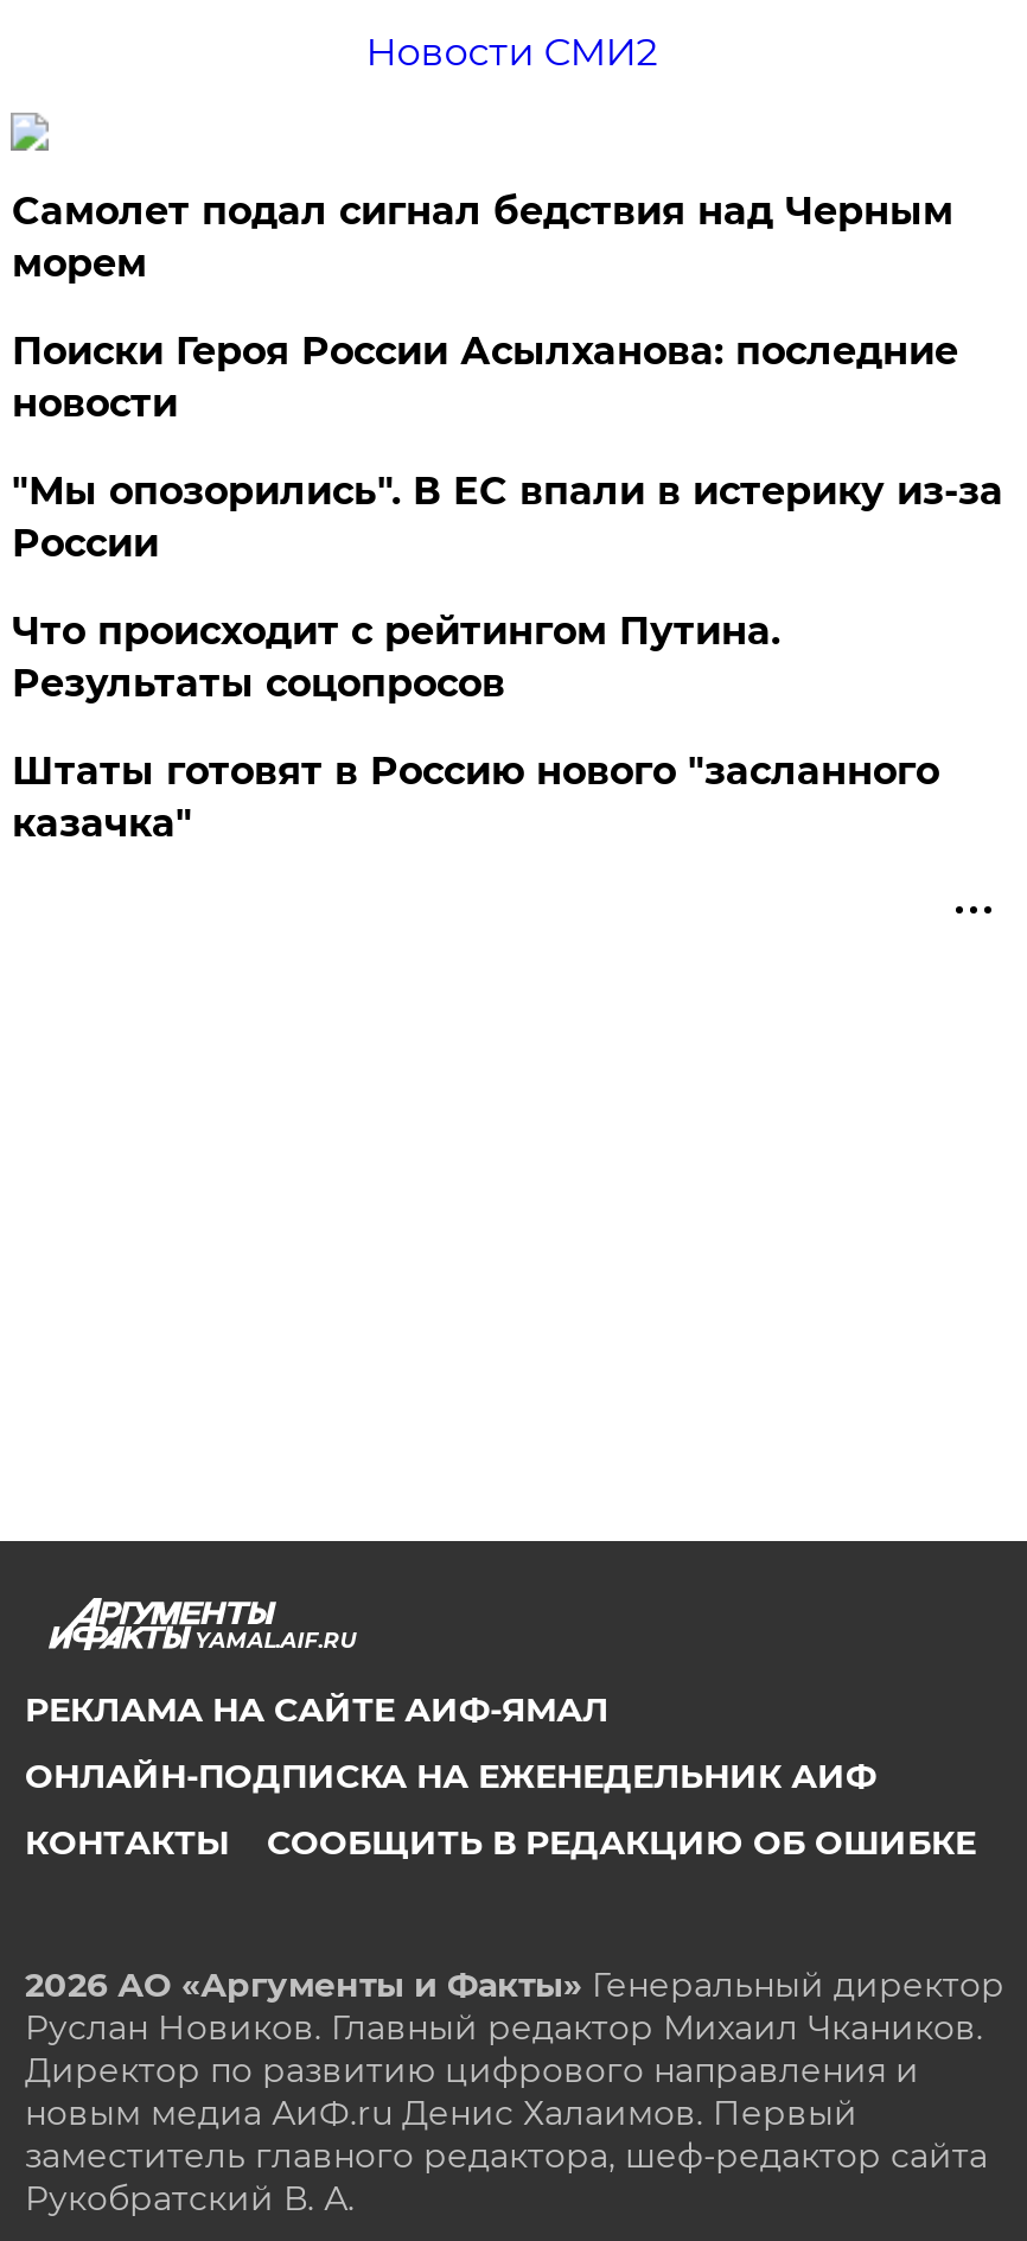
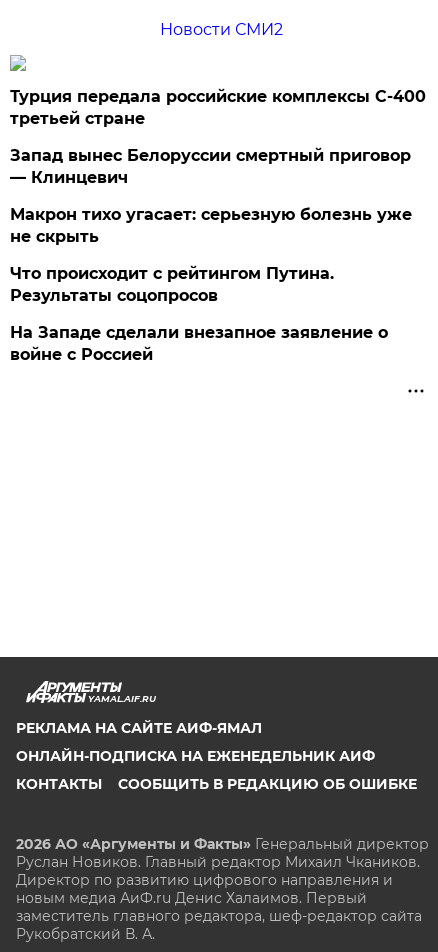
[12,188,953,286] Самолет подал сигнал бедствия над Черным | морем -> [10,87,426,128] Турция передала российские комплексы С-400 | третьей стране
[12,328,958,426] Поиски Героя России Асылханова: последние | новости -> [10,146,411,187] Запад вынес Белоруссии смертный приговор | — Клинцевич
[12,468,1003,566] "Мы опозорились". В ЕС впали в истерику из-за | России -> [10,205,412,246] Макрон тихо угасает: серьезную болезнь уже | не скрыть
[12,748,939,846] Штаты готовят в Россию нового "засланного | казачка" -> [10,323,388,364] На Западе сделали внезапное заявление о | войне с Россией

